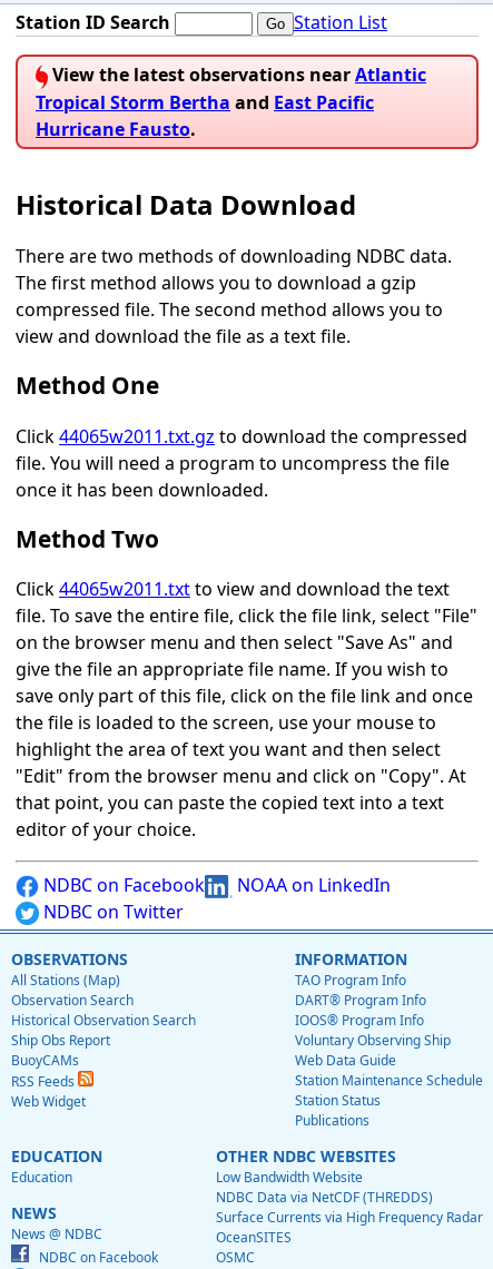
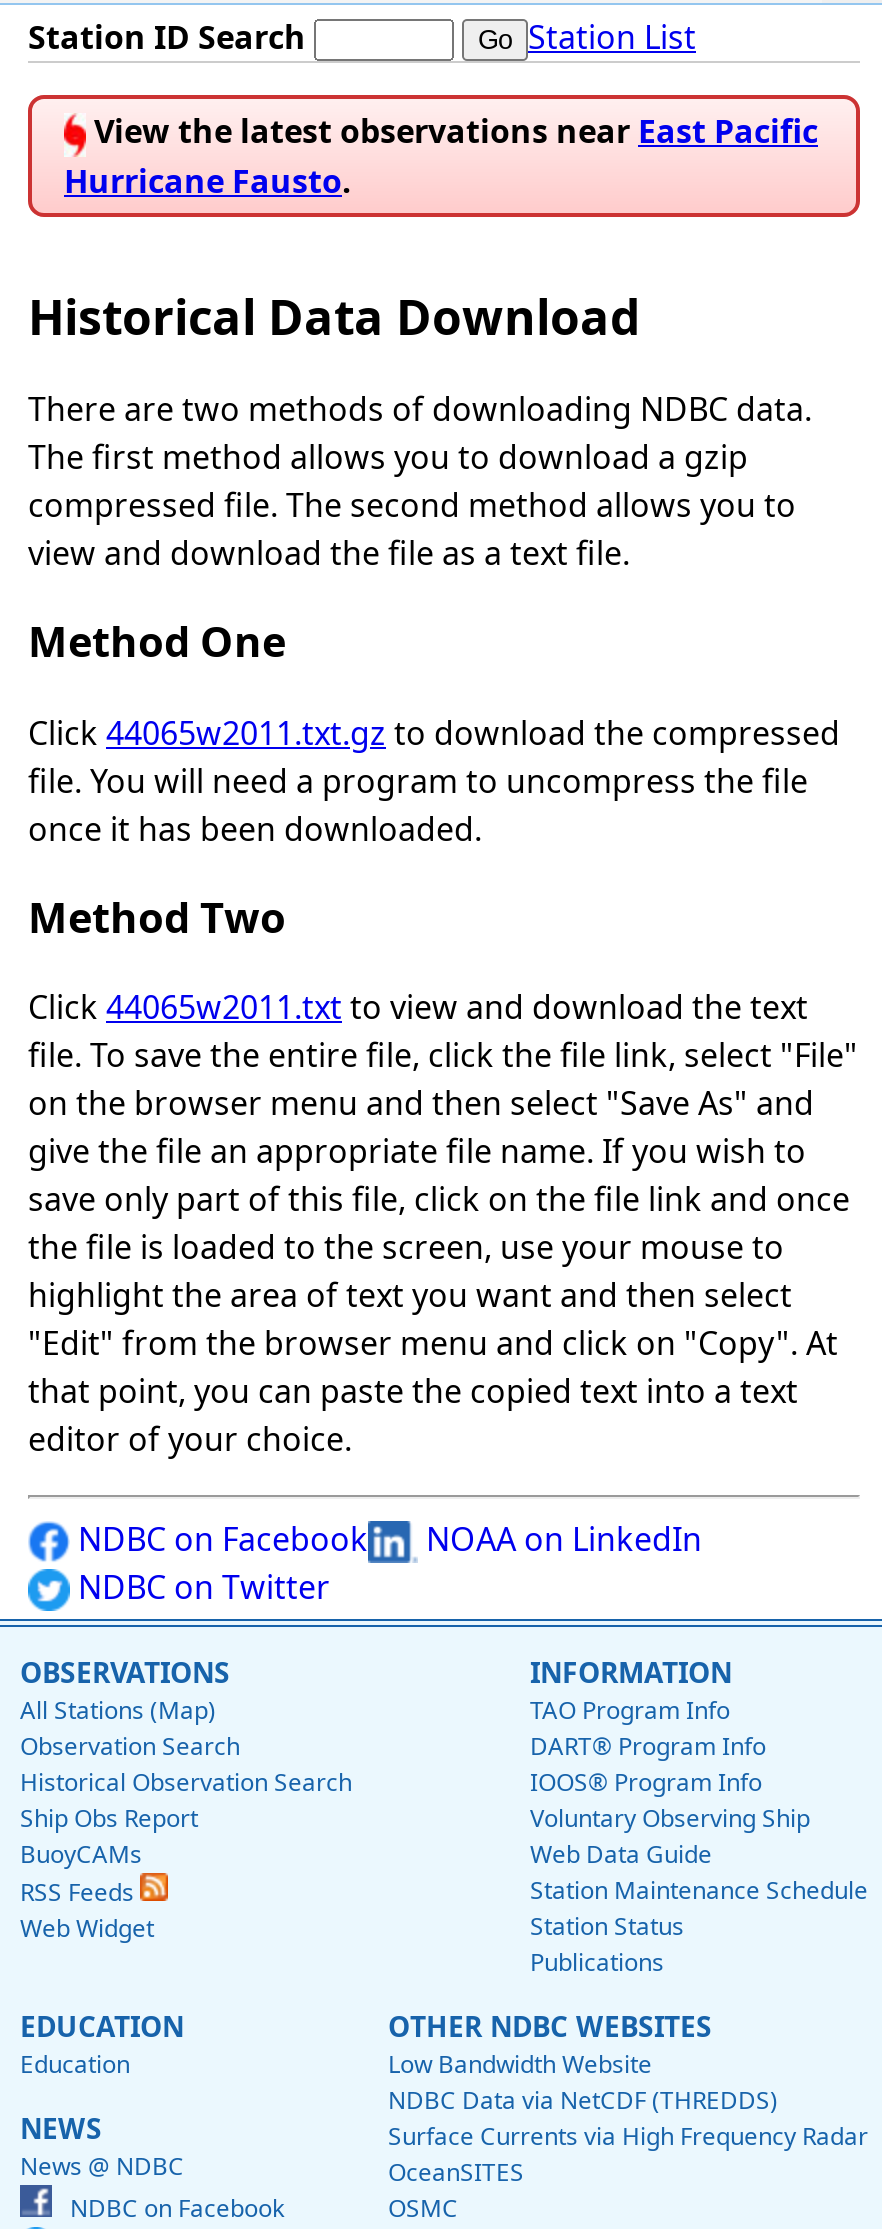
[36,63,426,115] View the latest observations near Atlantic | Tropical Storm Bertha and East Pacific -> [86,110,818,154] View the latest observations near East Pacific

